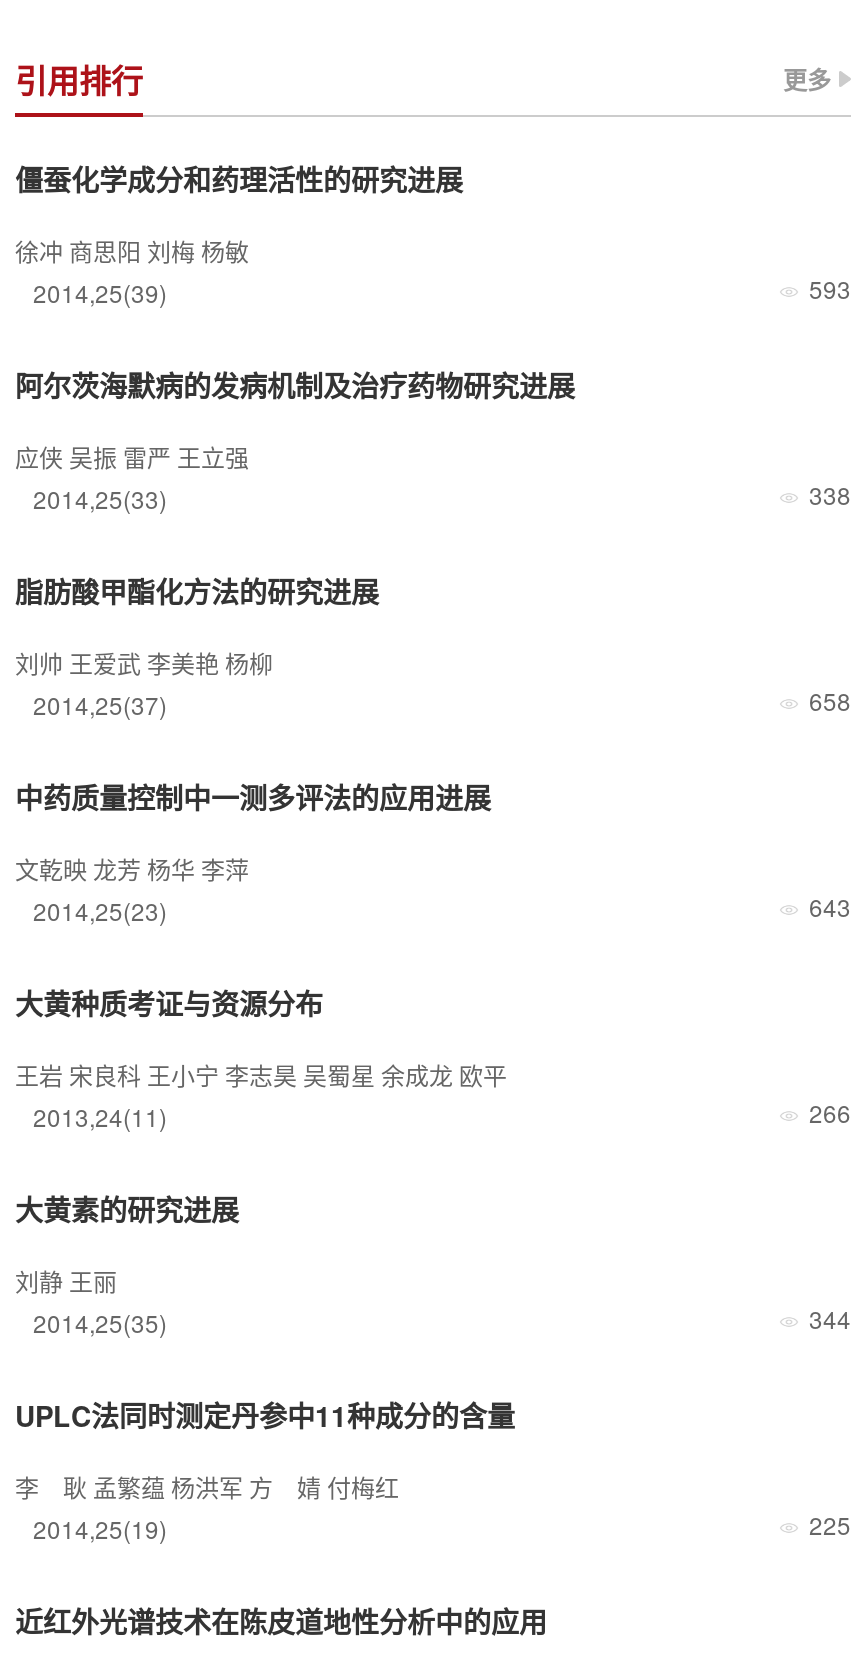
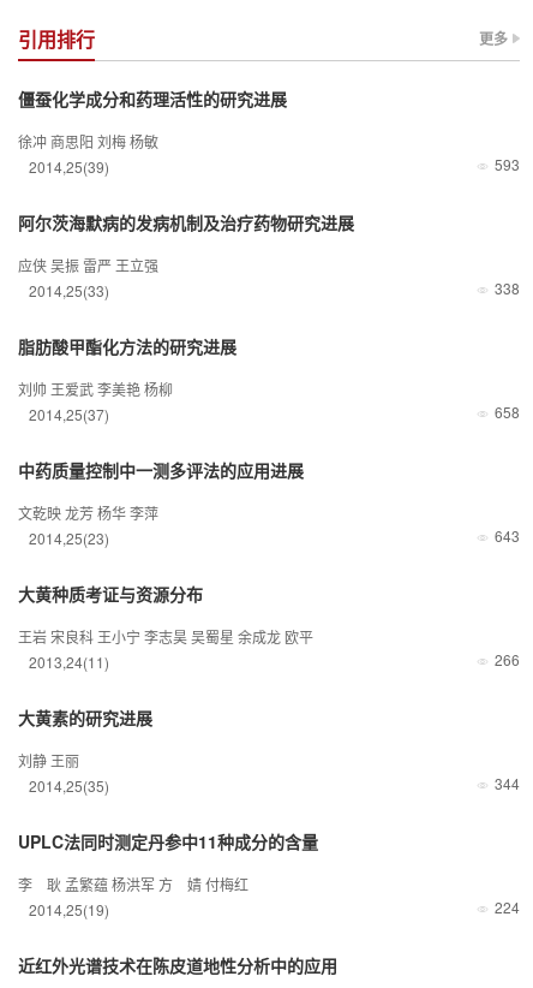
[809,1507,851,1541] 225 -> [495,897,520,917] 224

